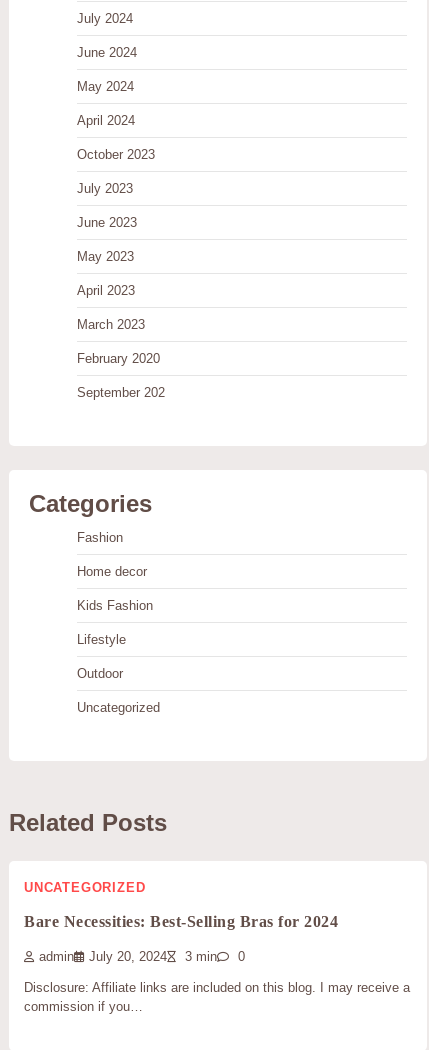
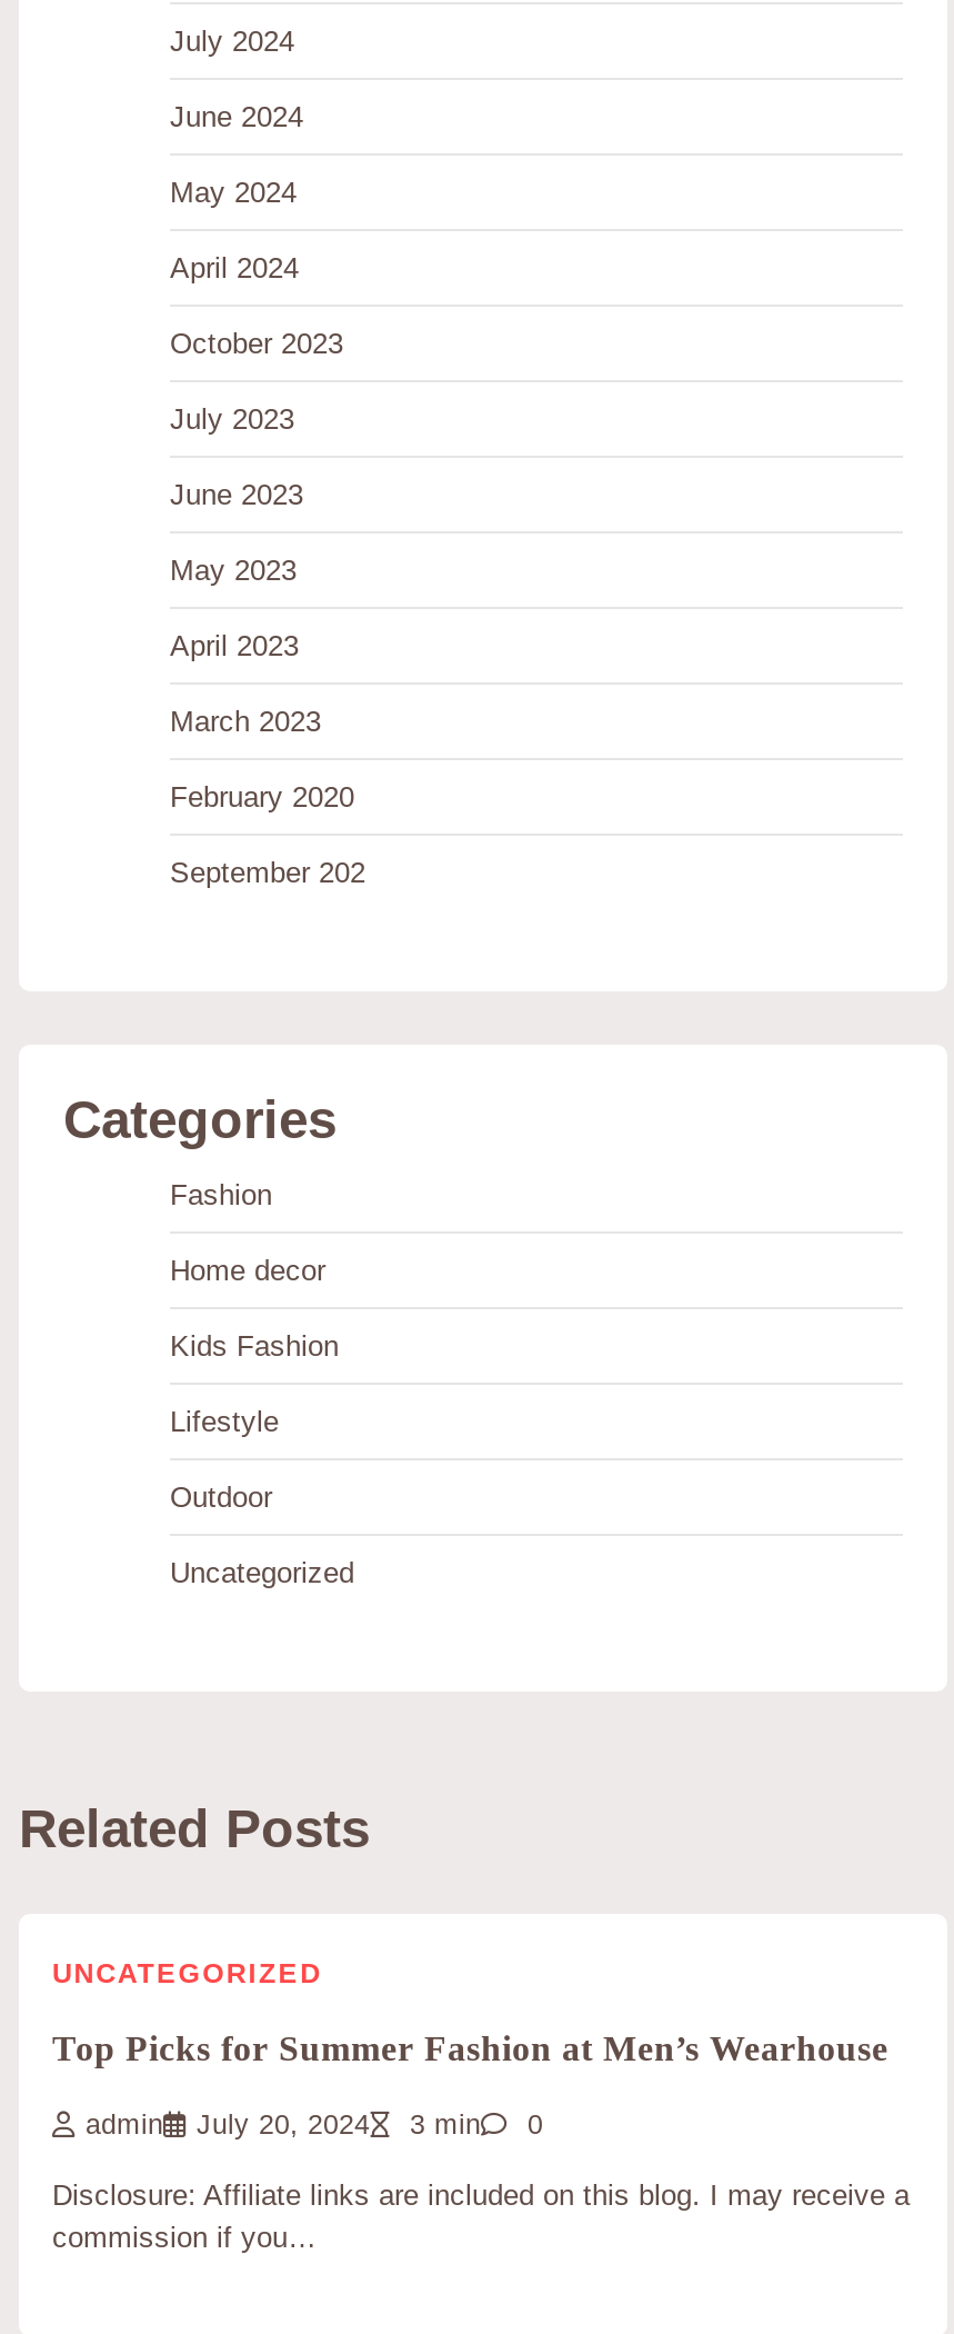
[24,913,338,930] Bare Necessities: Best-Selling Bras for 2024 -> [52,2030,888,2068] Top Picks for Summer Fashion at Men’s Wearhouse

